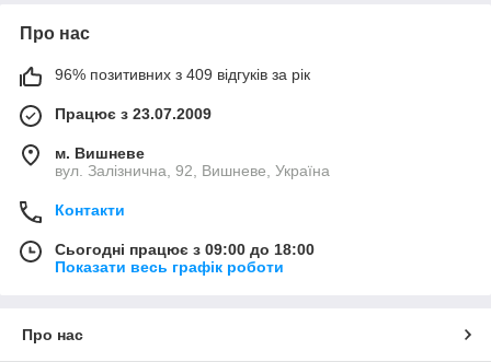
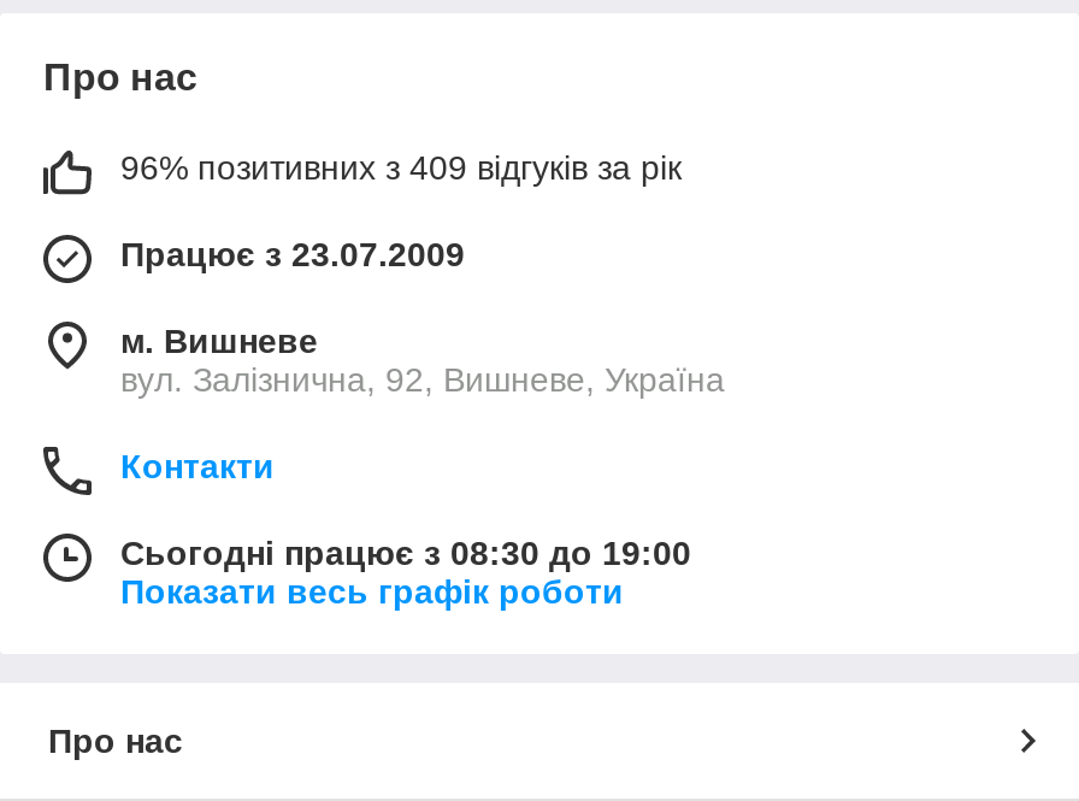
[55,240,315,258] Сьогодні працює з 09:00 до 18:00 -> [120,533,691,572] Сьогодні працює з 08:30 до 19:00

